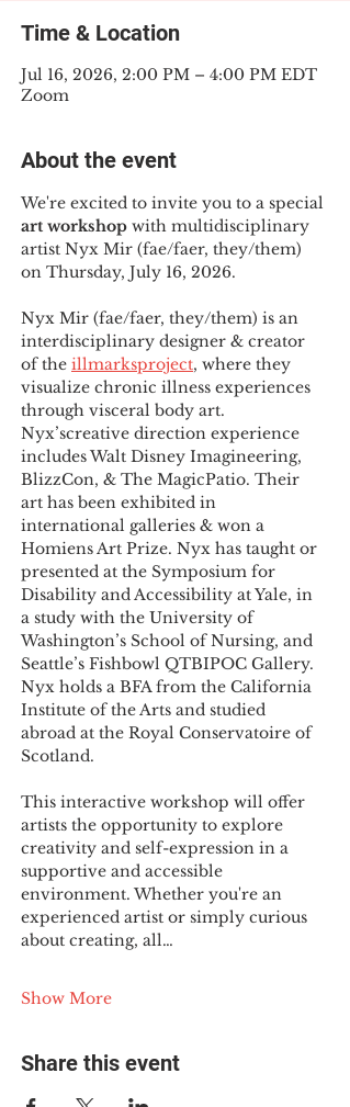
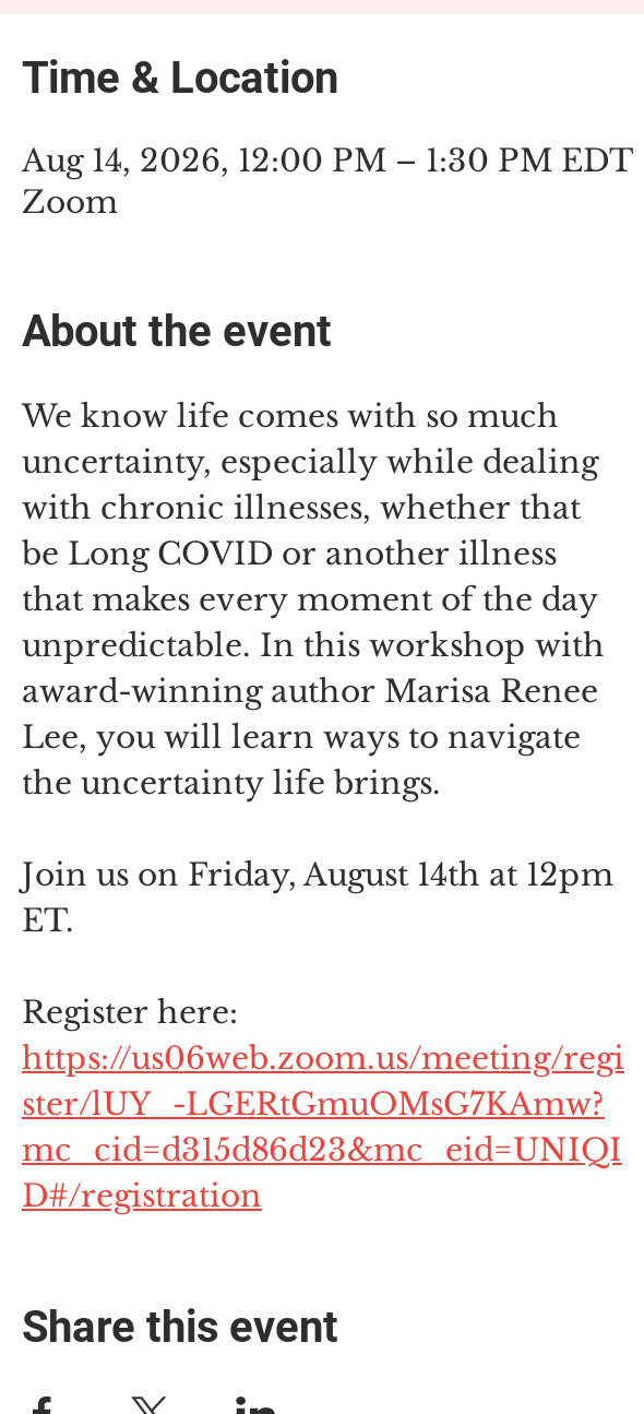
[21,65,317,84] Jul 16, 2026, 2:00 PM – 4:00 PM EDT -> [22,141,633,180] Aug 14, 2026, 12:00 PM – 1:30 PM EDT
[21,193,328,1008] We're excited to invite you to a special | art workshop with multidisciplinary | artist Nyx Mir (fae/faer, they/them) | on Thursday, July 16, 2026. | Nyx Mir (fae/faer, they/them) is an | interdisciplinary designer & creator | of the illmarksproject, where they | visualize chronic illness experiences | through visceral body art. | Nyx’screative direction experience | includes Walt Disney Imagineering, | BlizzCon, & The MagicPatio. Their | art has been exhibited in | international galleries & won a | Homiens Art Prize. Nyx has taught or | presented at the Symposium for | Disability and Accessibility at Yale, in | a study with the University of | Washington’s School of Nursing, and | Seattle’s Fishbowl QTBIPOC Gallery. | Nyx holds a BFA from the California | Institute of the Arts and studied | abroad at the Royal Conservatoire of | Scotland. | This interactive workshop will offer | artists the opportunity to explore | creativity and self-expression in a | supportive and accessible | environment. Whether you're an | experienced artist or simply curious | about creating, all… | Show More -> [22,396,624,1215] We know life comes with so much | uncertainty, especially while dealing | with chronic illnesses, whether that | be Long COVID or another illness | that makes every moment of the day | unpredictable. In this workshop with | award-winning author Marisa Renee | Lee, you will learn ways to navigate | the uncertainty life brings. | Join us on Friday, August 14th at 12pm | ET. | Register here: | https://us06web.zoom.us/meeting/regi | ster/lUY_-LGERtGmuOMsG7KAmw? | mc_cid=d315d86d23&mc_eid=UNIQI | D#/registration

